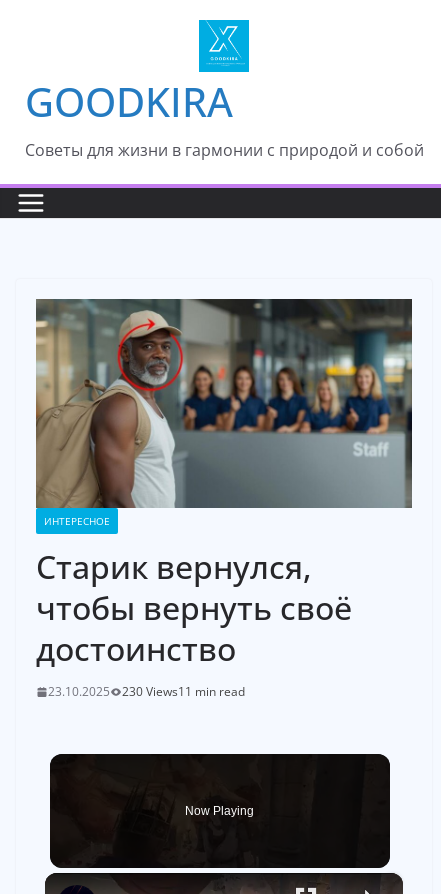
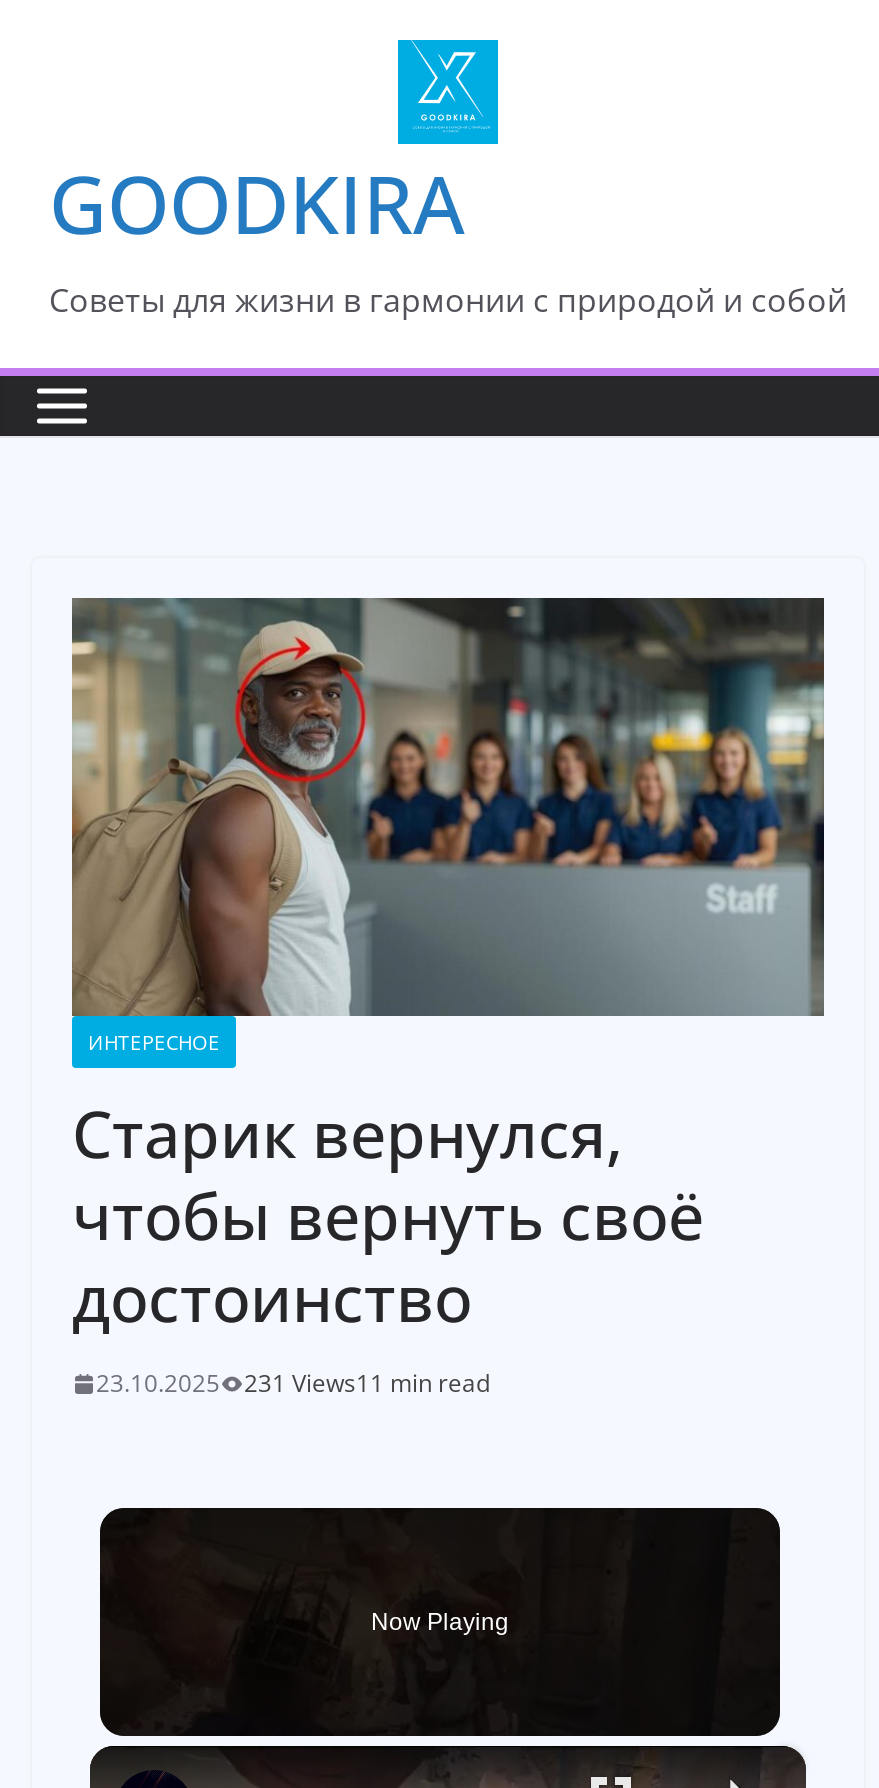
[122,683,245,700] 230 Views11 min read -> [244,1367,490,1401] 231 Views11 min read

